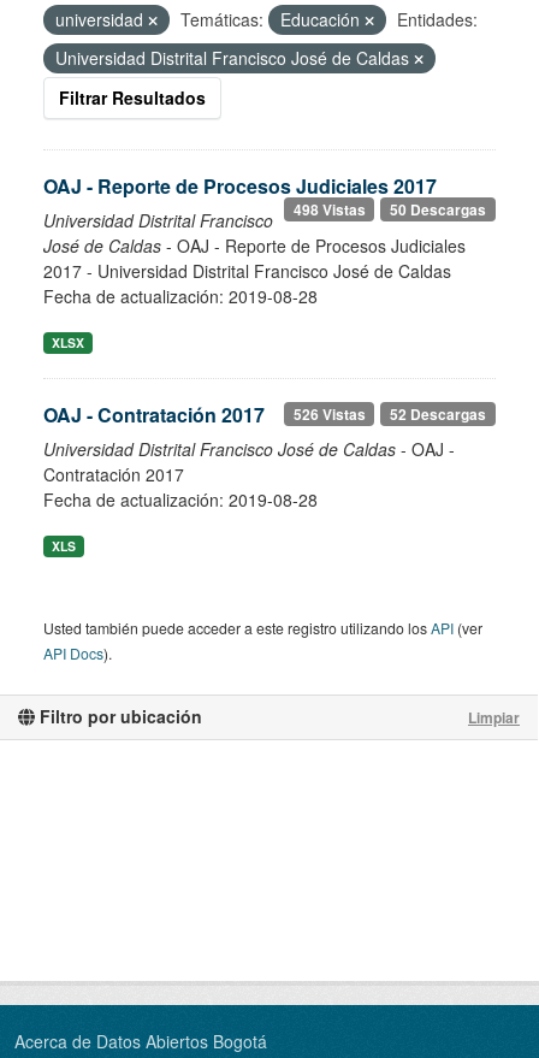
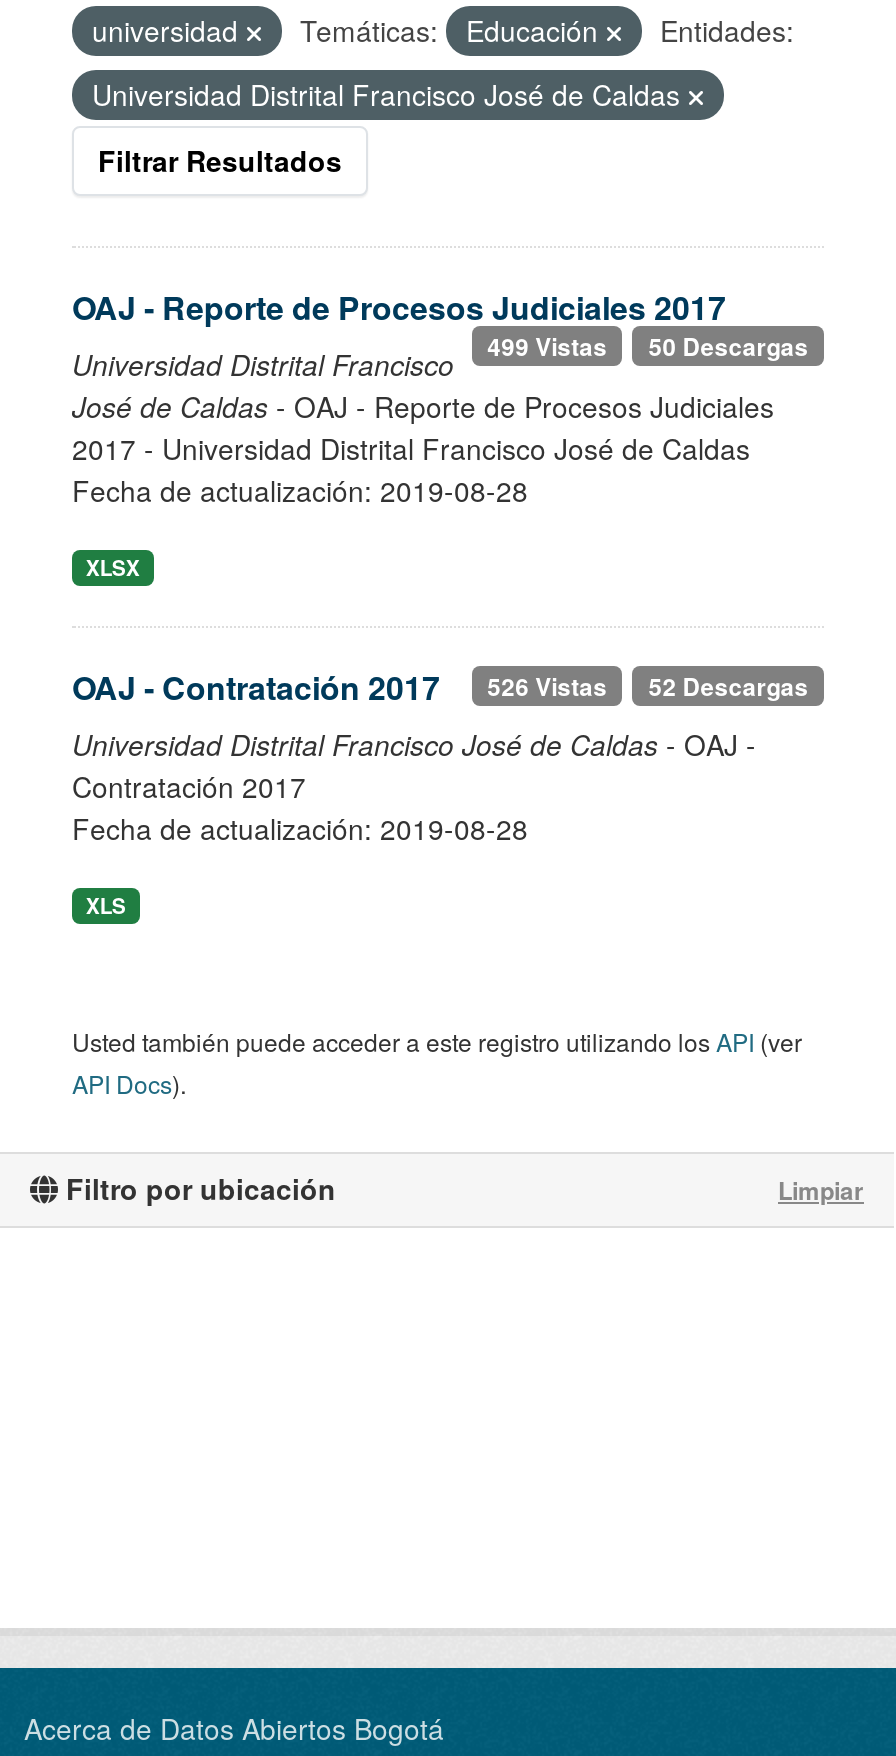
[43,199,486,232] Universidad Distrital Francisco 498 Vistas 50 Descargas -> [72,328,808,384] Universidad Distrital Francisco 499 Vistas 50 Descargas

